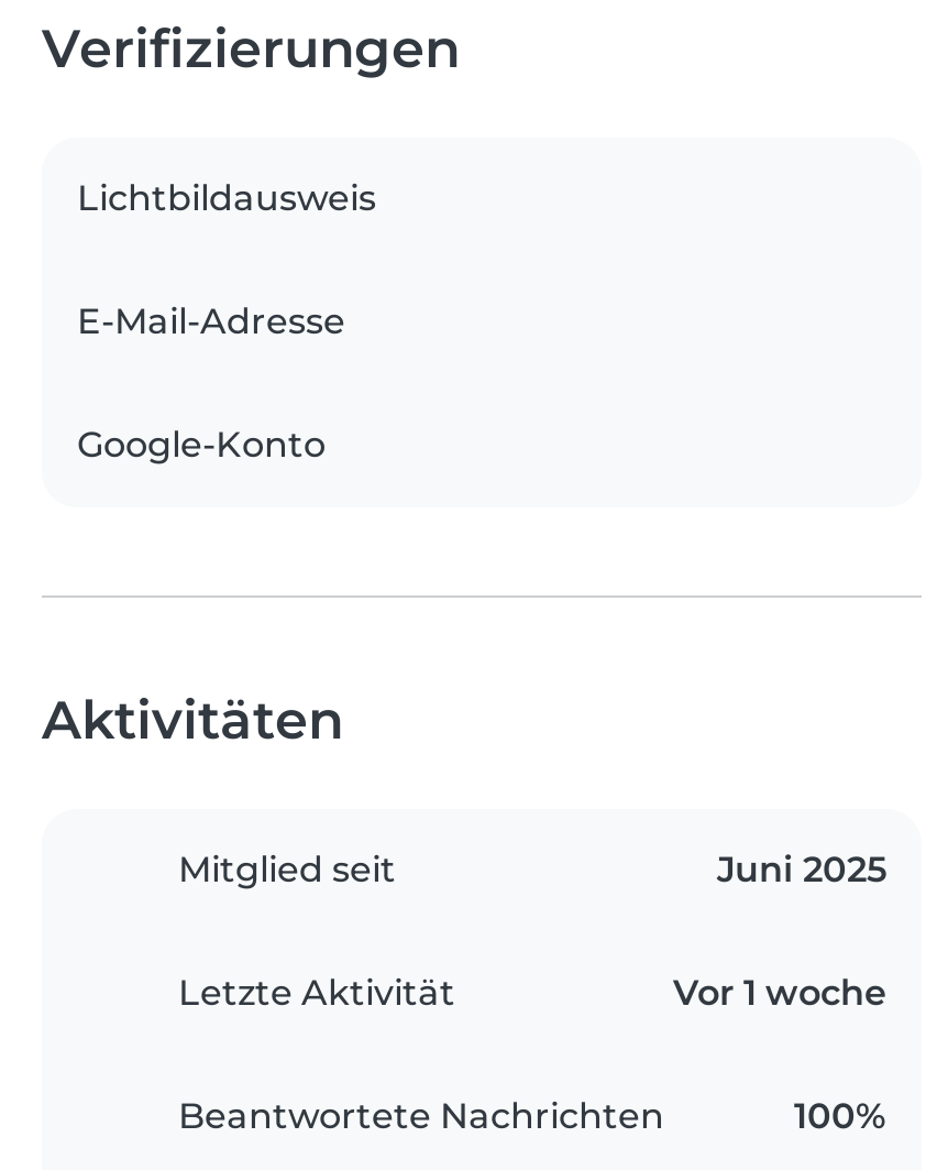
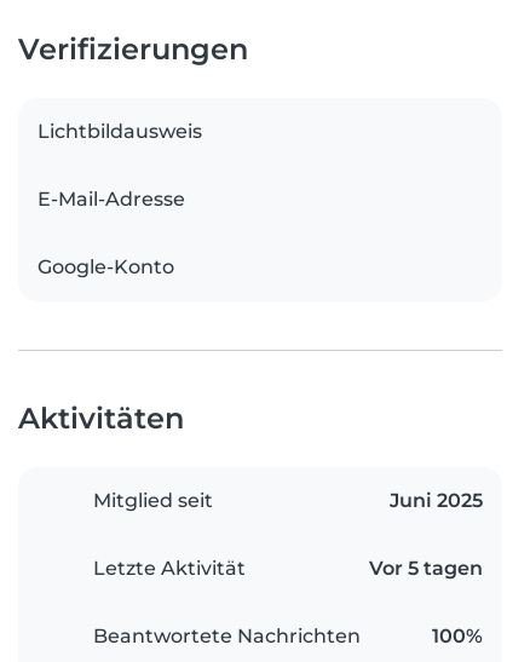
[673,973,886,1015] Vor 1 woche -> [369,557,483,580] Vor 5 tagen

